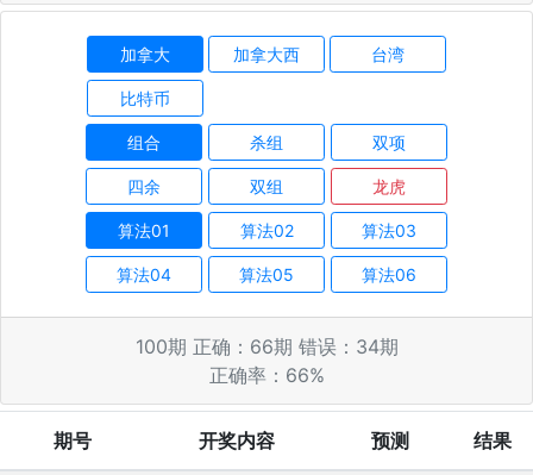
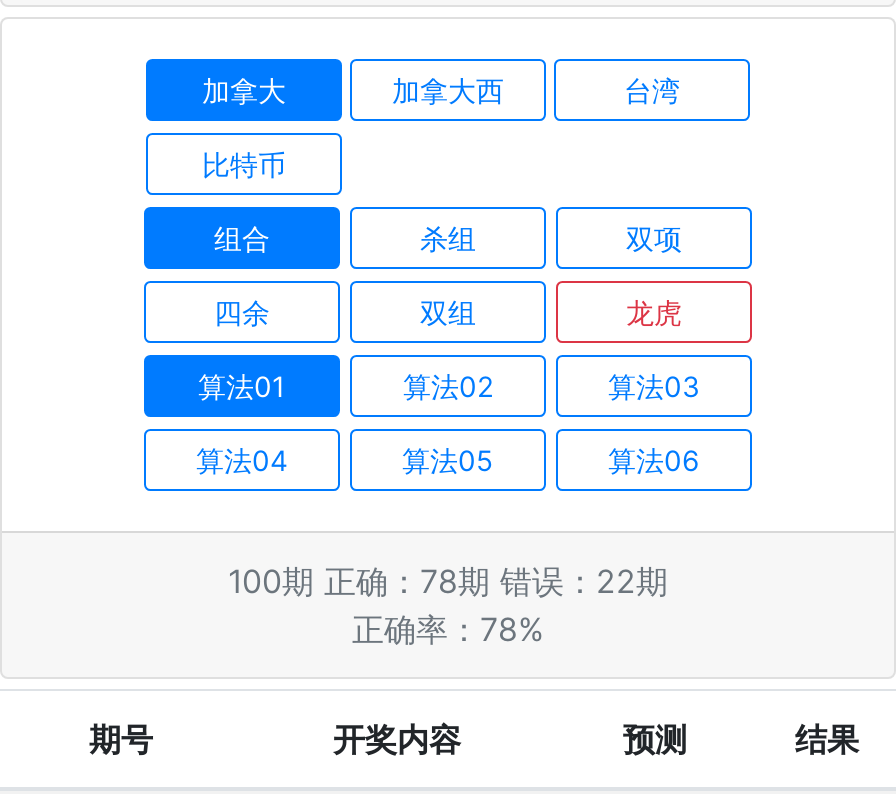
[135,334,398,358] 100期 正确：66期 错误：34期 -> [228,561,668,601] 100期 正确：78期 错误：22期
[209,362,324,386] 正确率：66% -> [352,609,544,649] 正确率：78%

